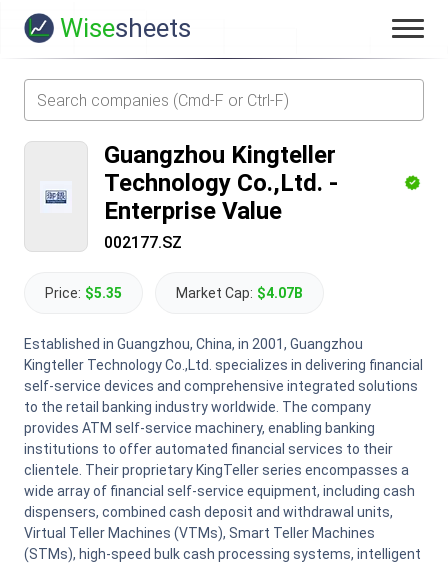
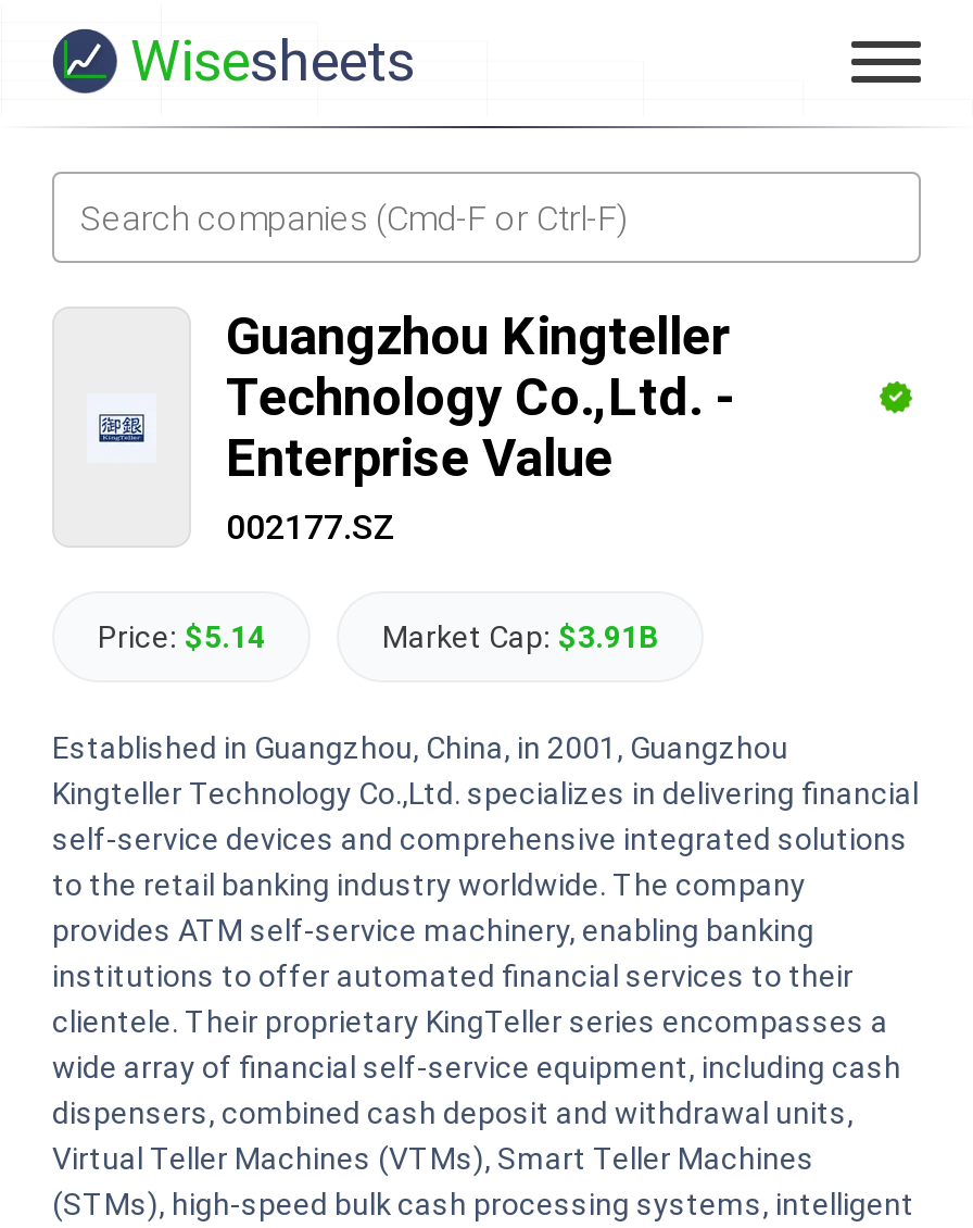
[45,285,122,301] Price: $5.35 -> [98,619,265,654] Price: $5.14
[176,285,303,301] Market Cap: $4.07B -> [382,619,658,654] Market Cap: $3.91B

